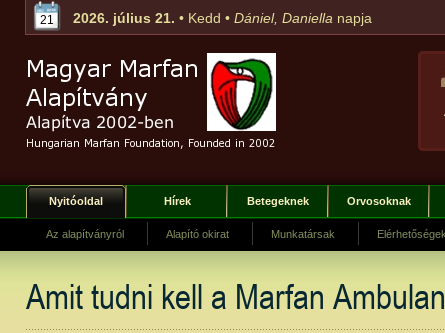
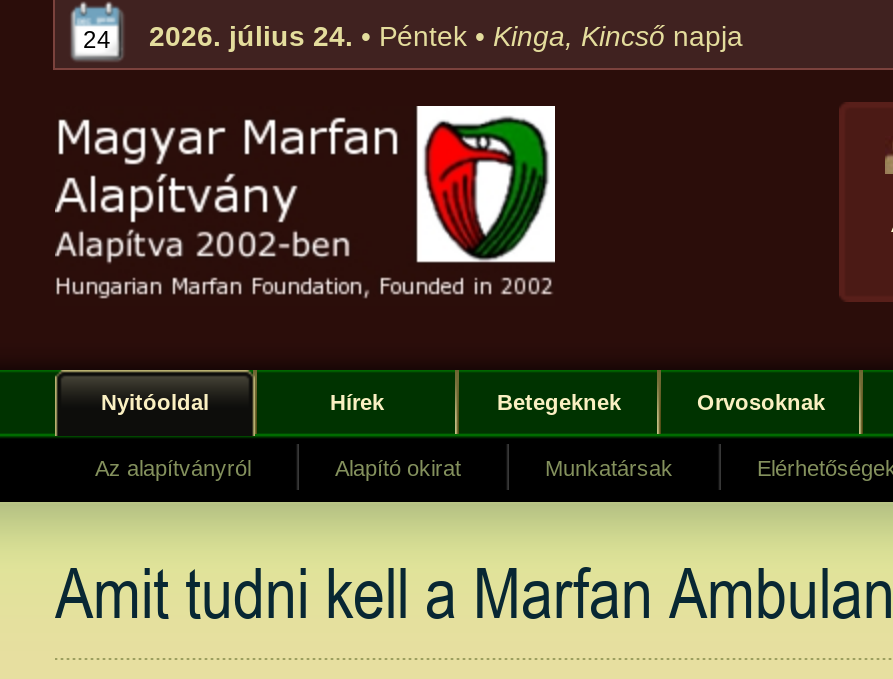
[40,13,54,27] 21 -> [83,26,111,54] 24
[73,10,372,26] 2026. július 21. • Kedd • Dániel, Daniella napja -> [149,20,743,52] 2026. július 24. • Péntek • Kinga, Kincső napja

